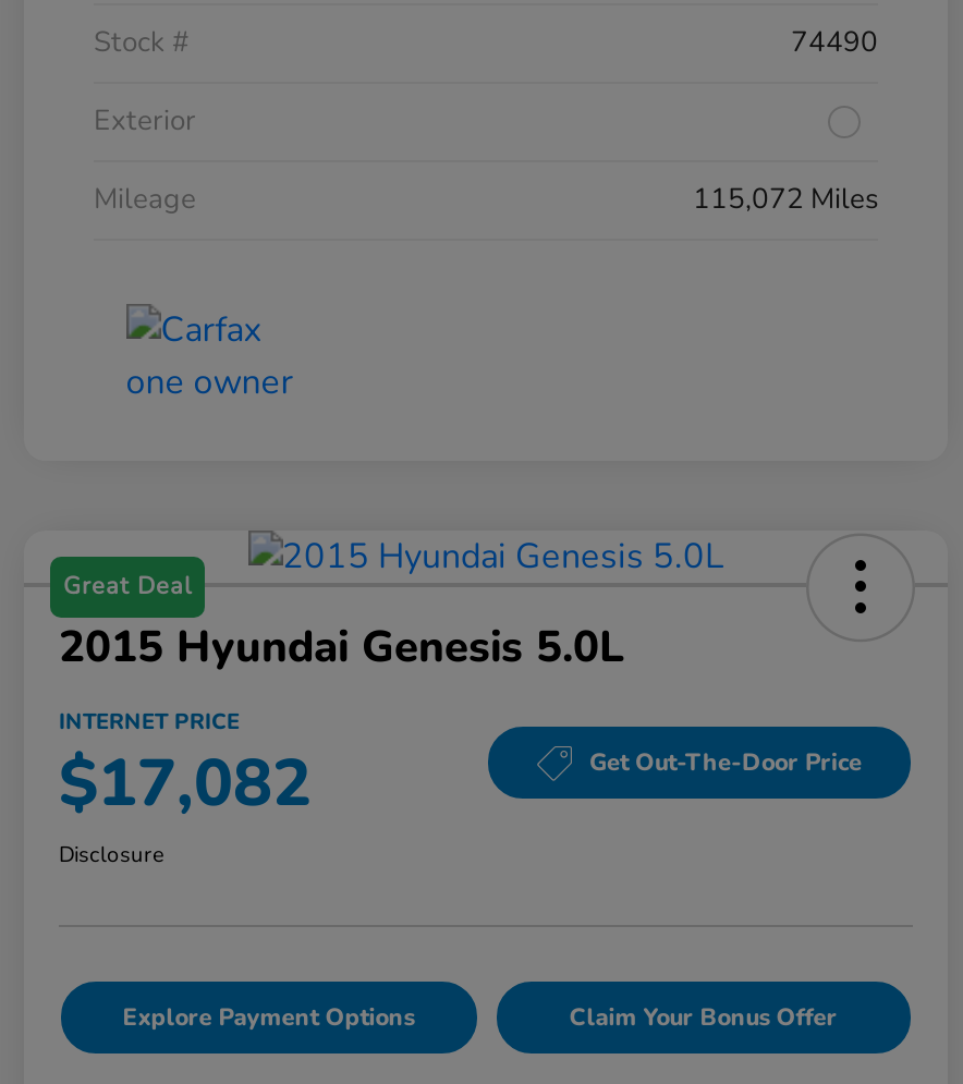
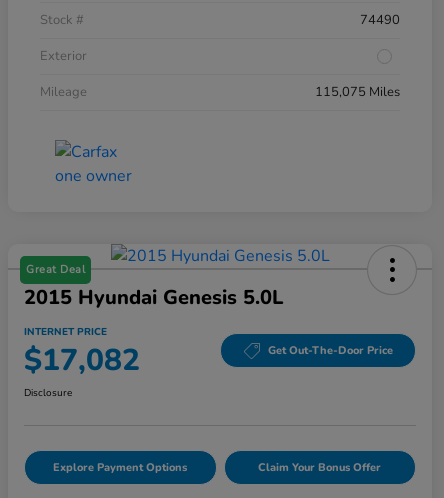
[693,179,878,219] 115,072 Miles -> [315,83,400,101] 115,075 Miles

